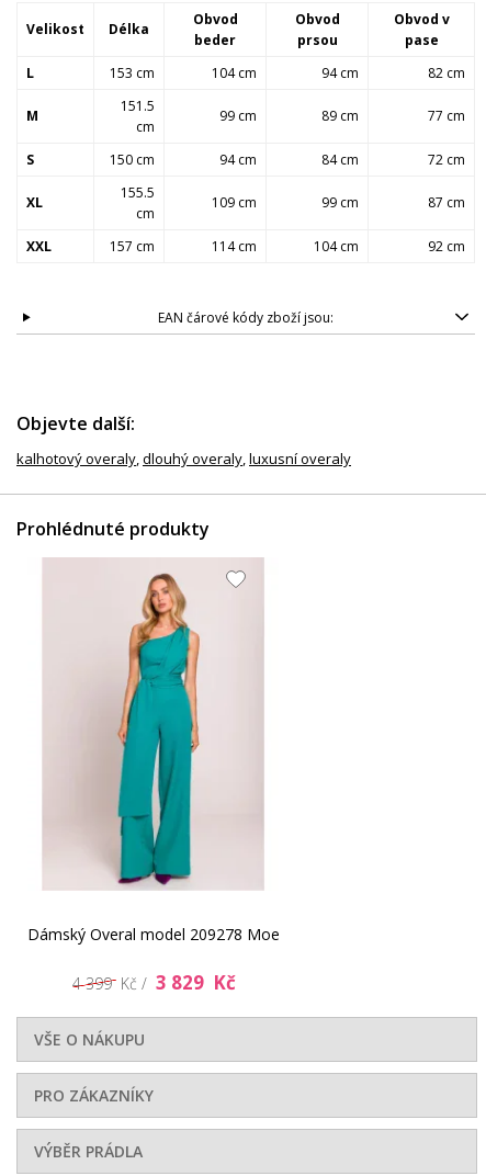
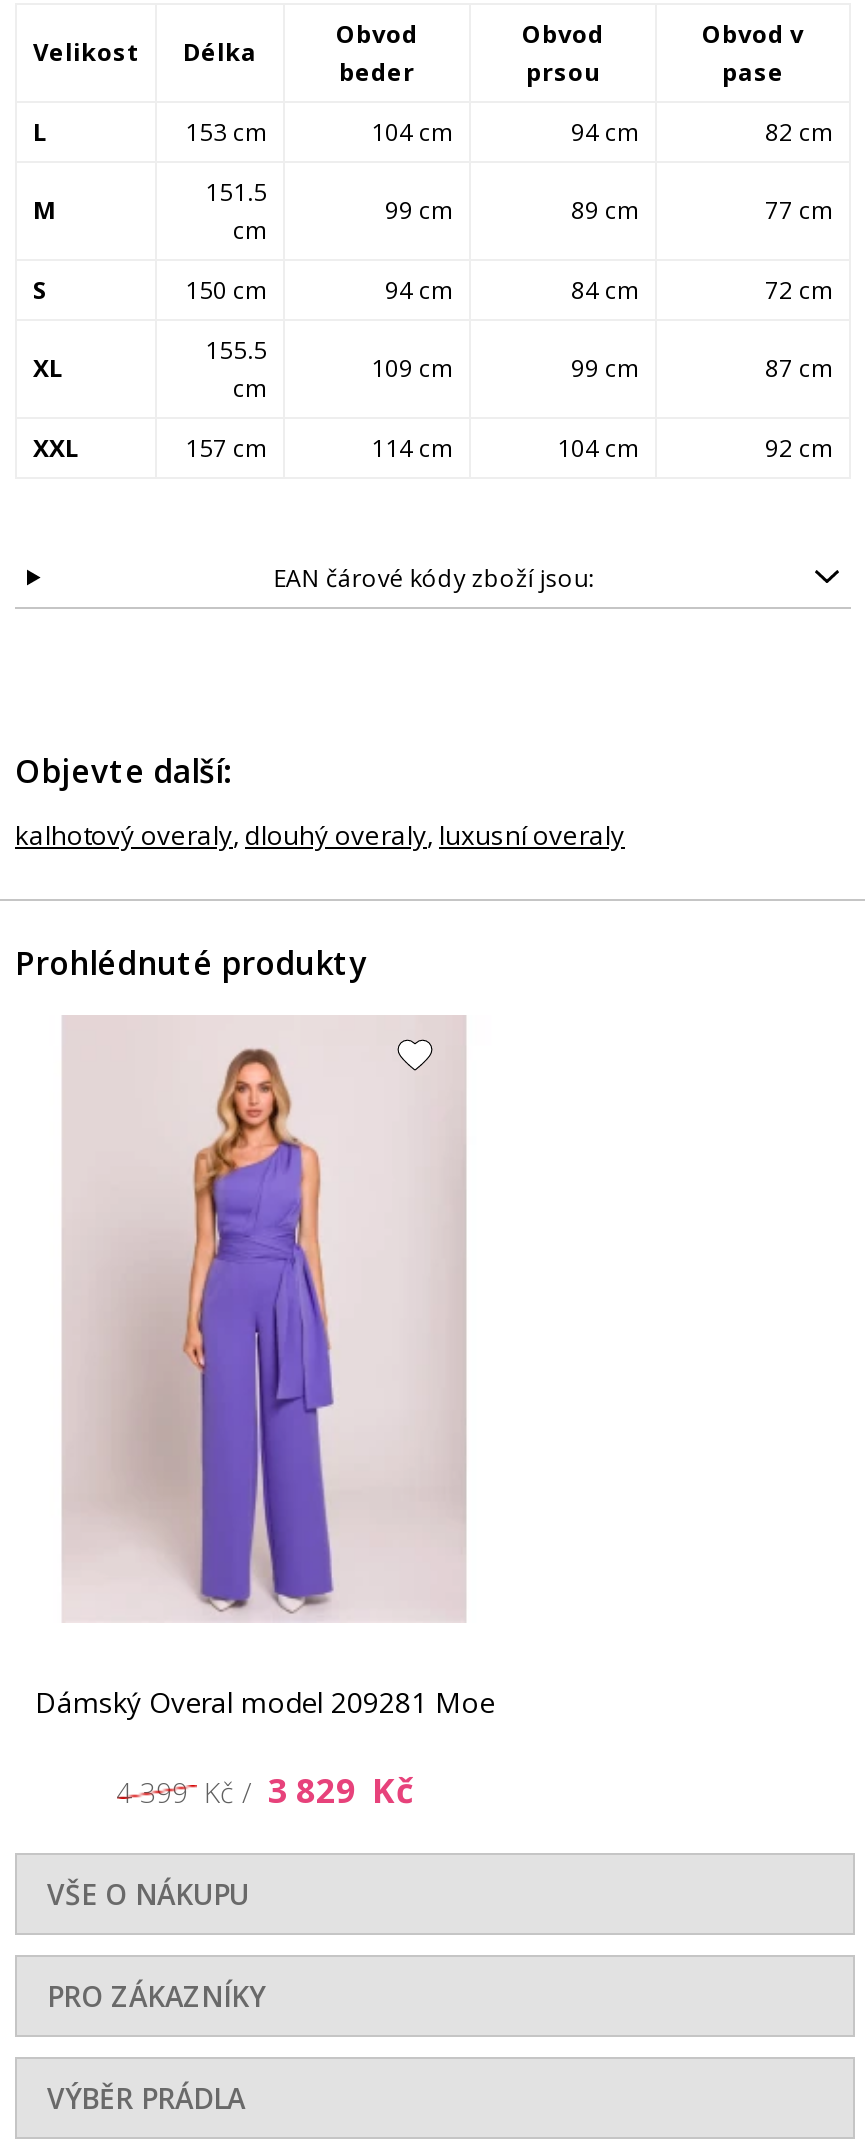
[27,573,280,944] [image] | Dámský Overal model 209278 Moe -> [35,1045,495,1721] [image] | Dámský Overal model 209281 Moe

